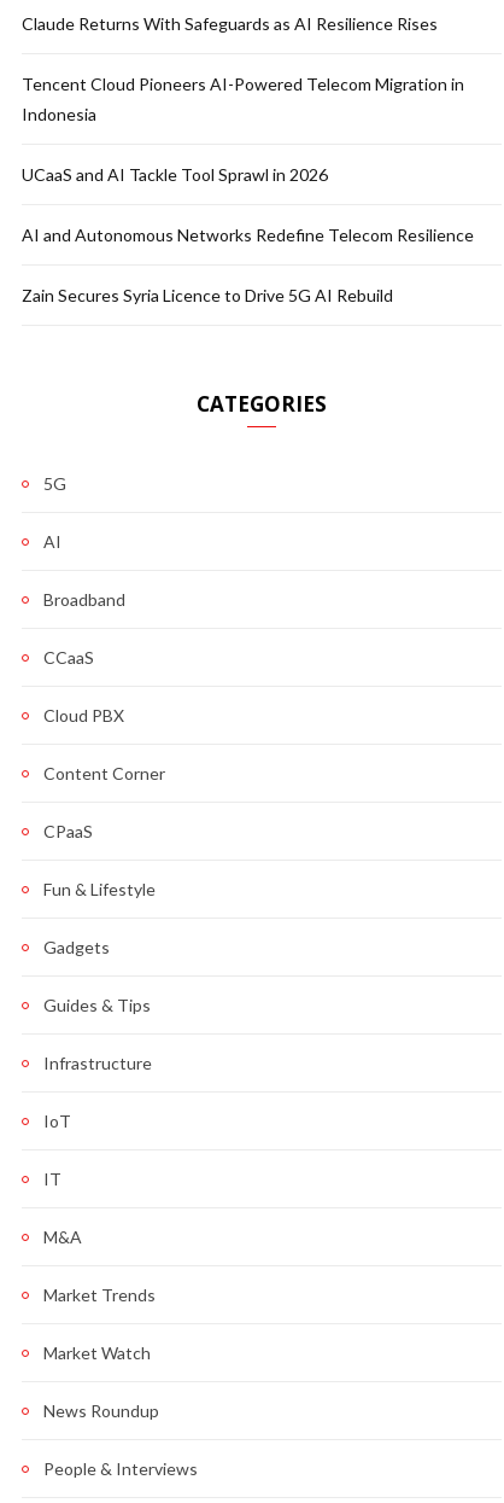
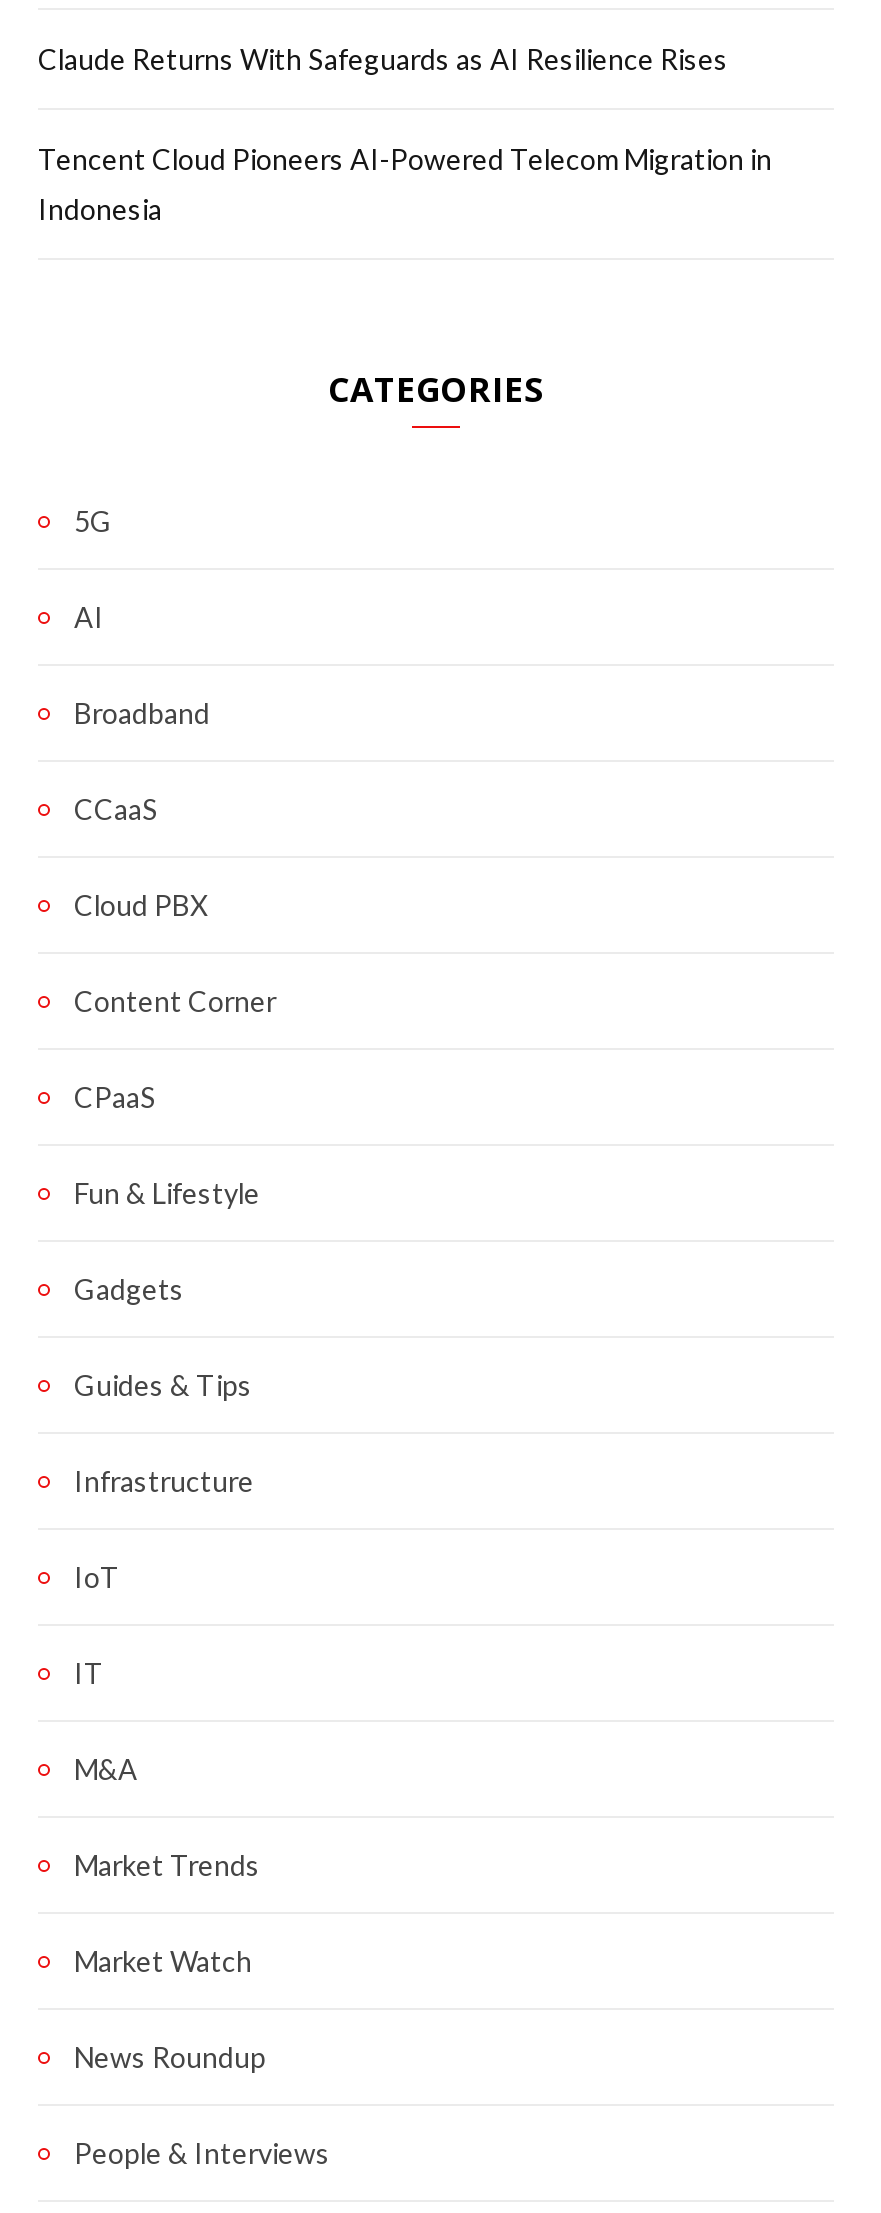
[22,165,474,306] UCaaS and AI Tackle Tool Sprawl in 2026 | AI and Autonomous Networks Redefine Telecom Resilience | Zain Secures Syria Licence to Drive 5G AI Rebuild -> none

